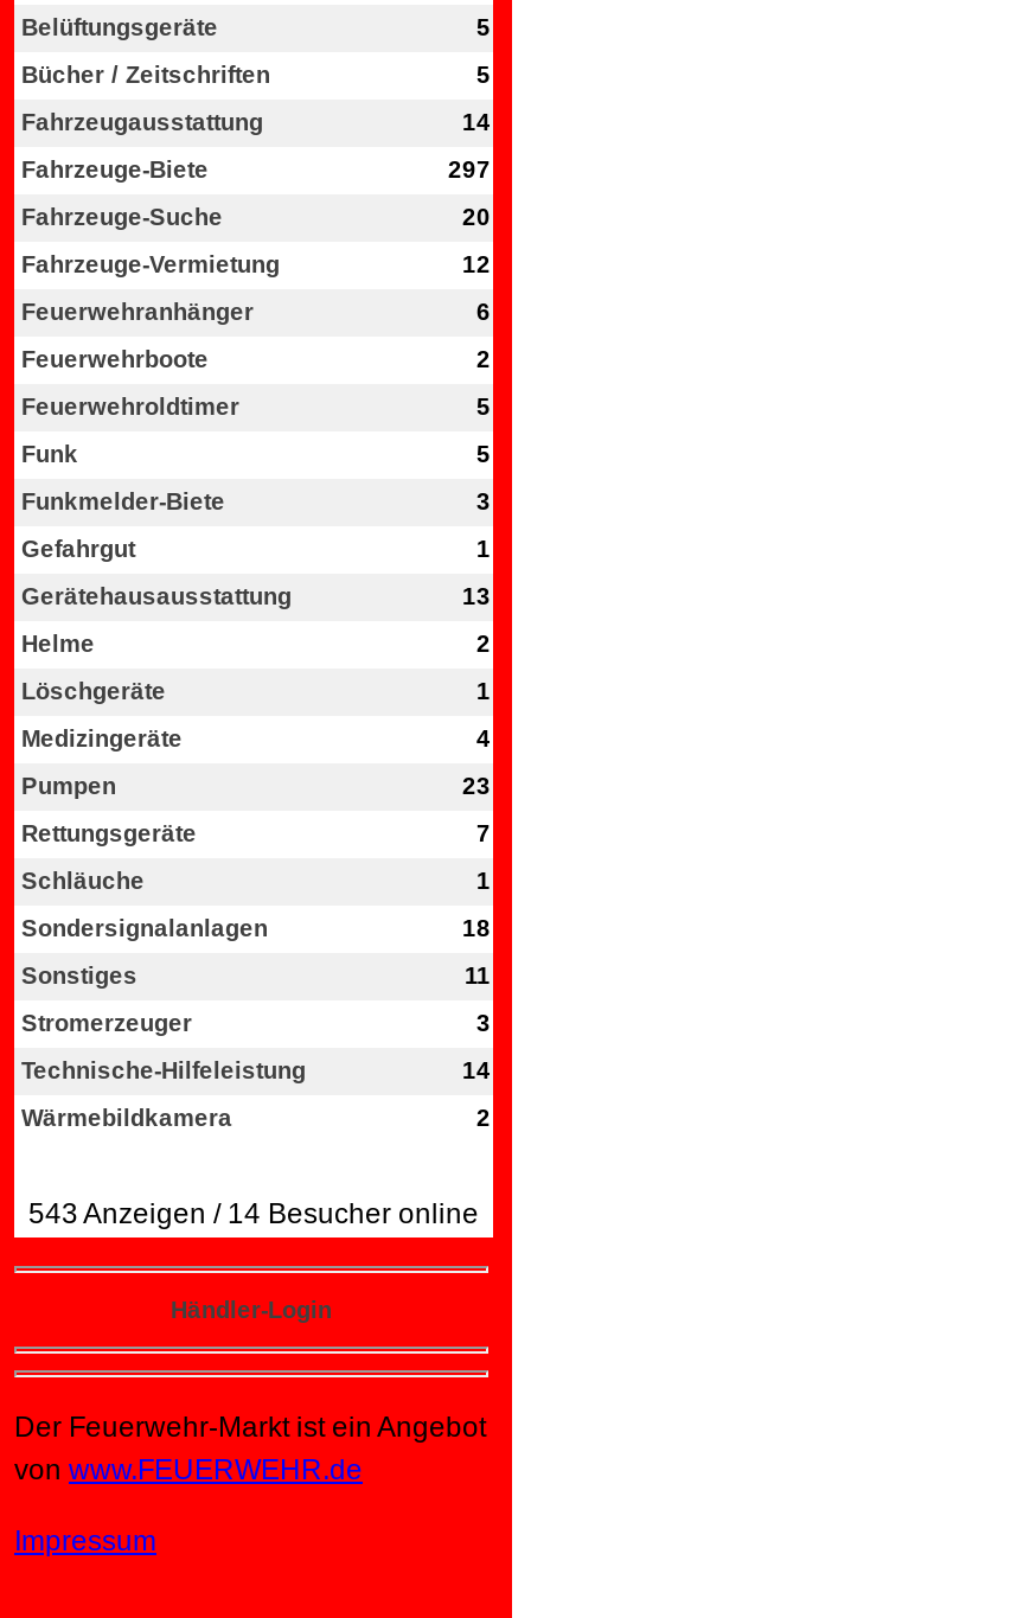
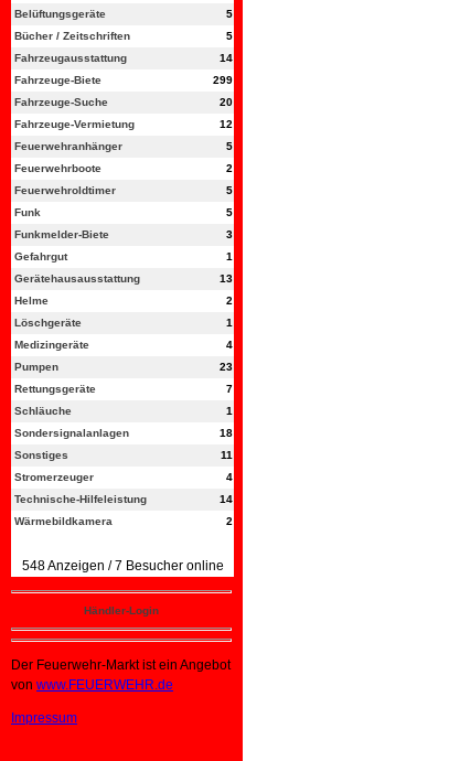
[448,156,491,183] 297 -> [213,74,233,86] 299
[476,299,491,325] 6 -> [226,140,233,152] 5
[476,1010,491,1036] 3 -> [226,471,233,483] 4
[28,1197,479,1230] 543 Anzeigen / 14 Besucher online -> [22,558,223,574] 548 Anzeigen / 7 Besucher online

